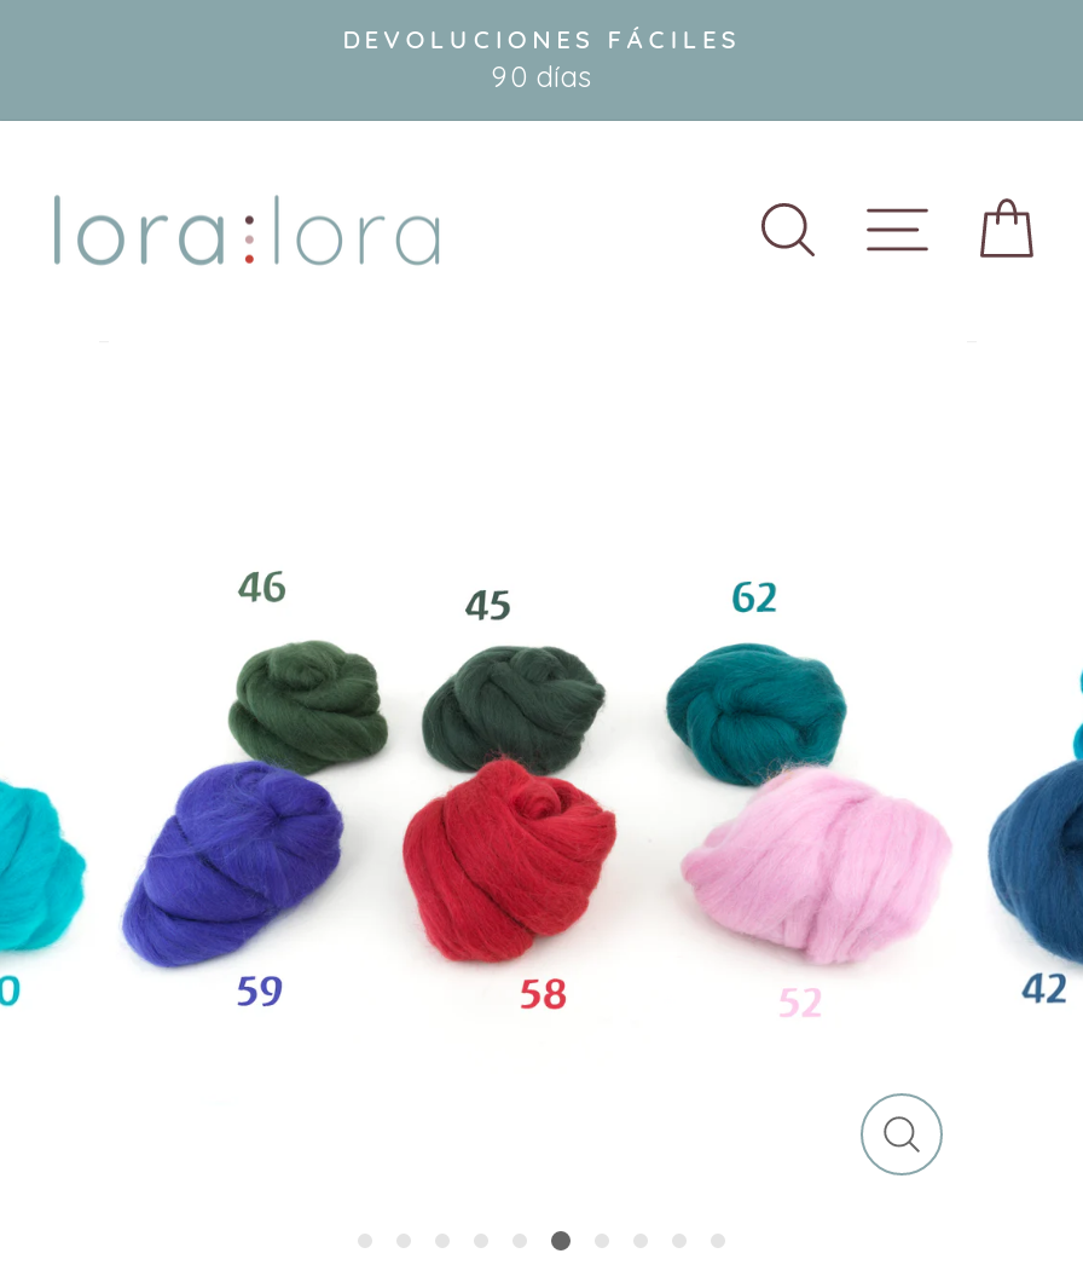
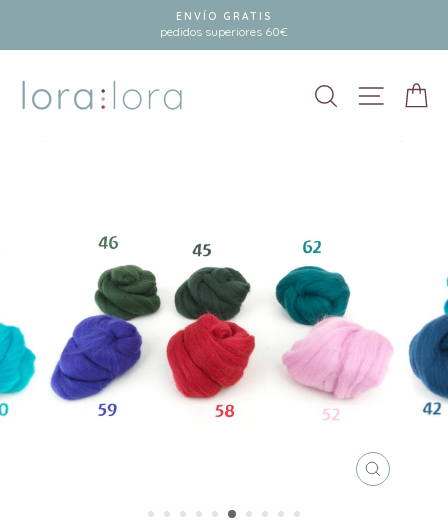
[342,24,741,94] DEVOLUCIONES FÁCILES | 90 días -> [160,10,288,39] ENVÍO GRATIS | pedidos superiores 60€

